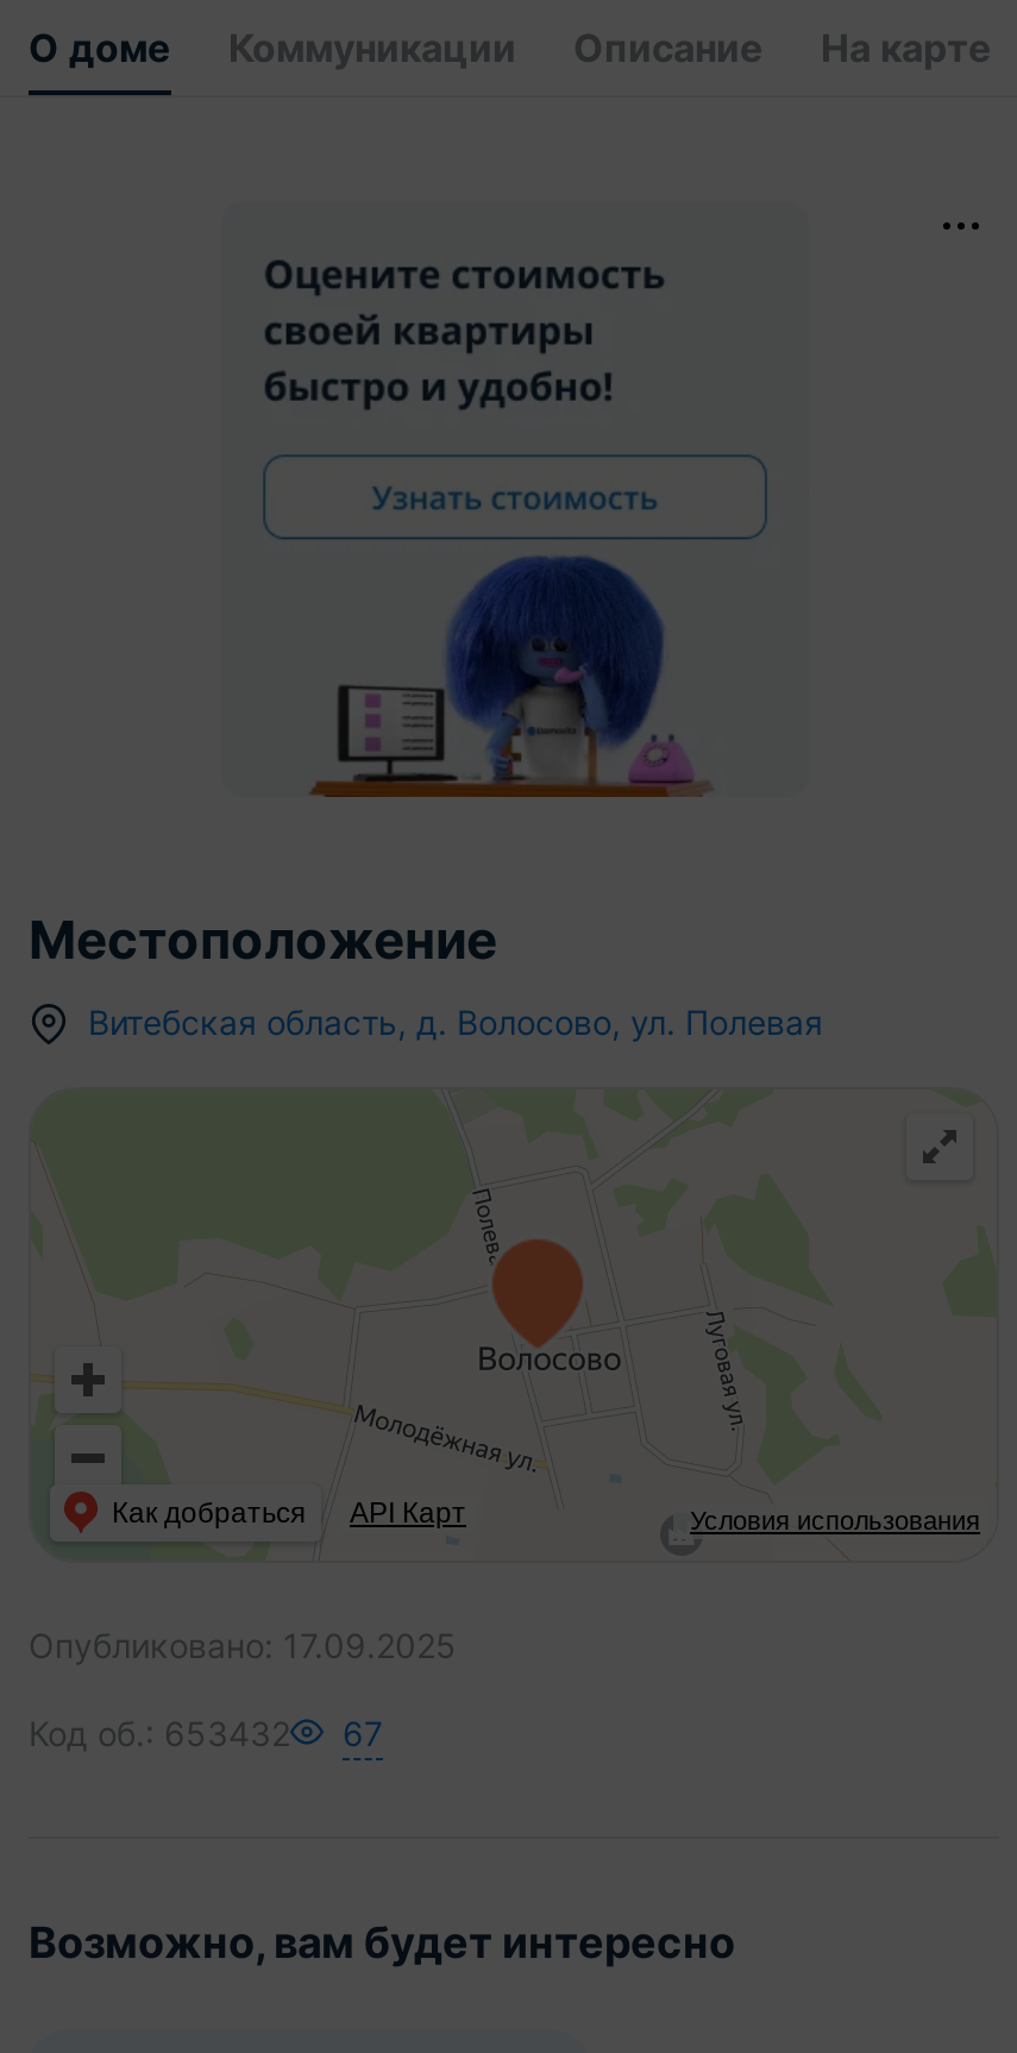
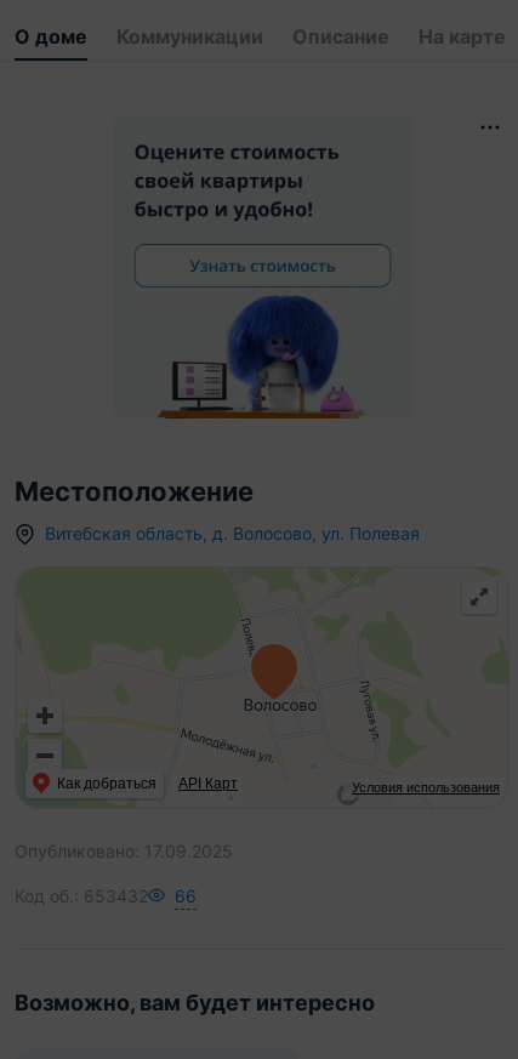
[343,1713,383,1753] 67 -> [175,886,197,906] 66

